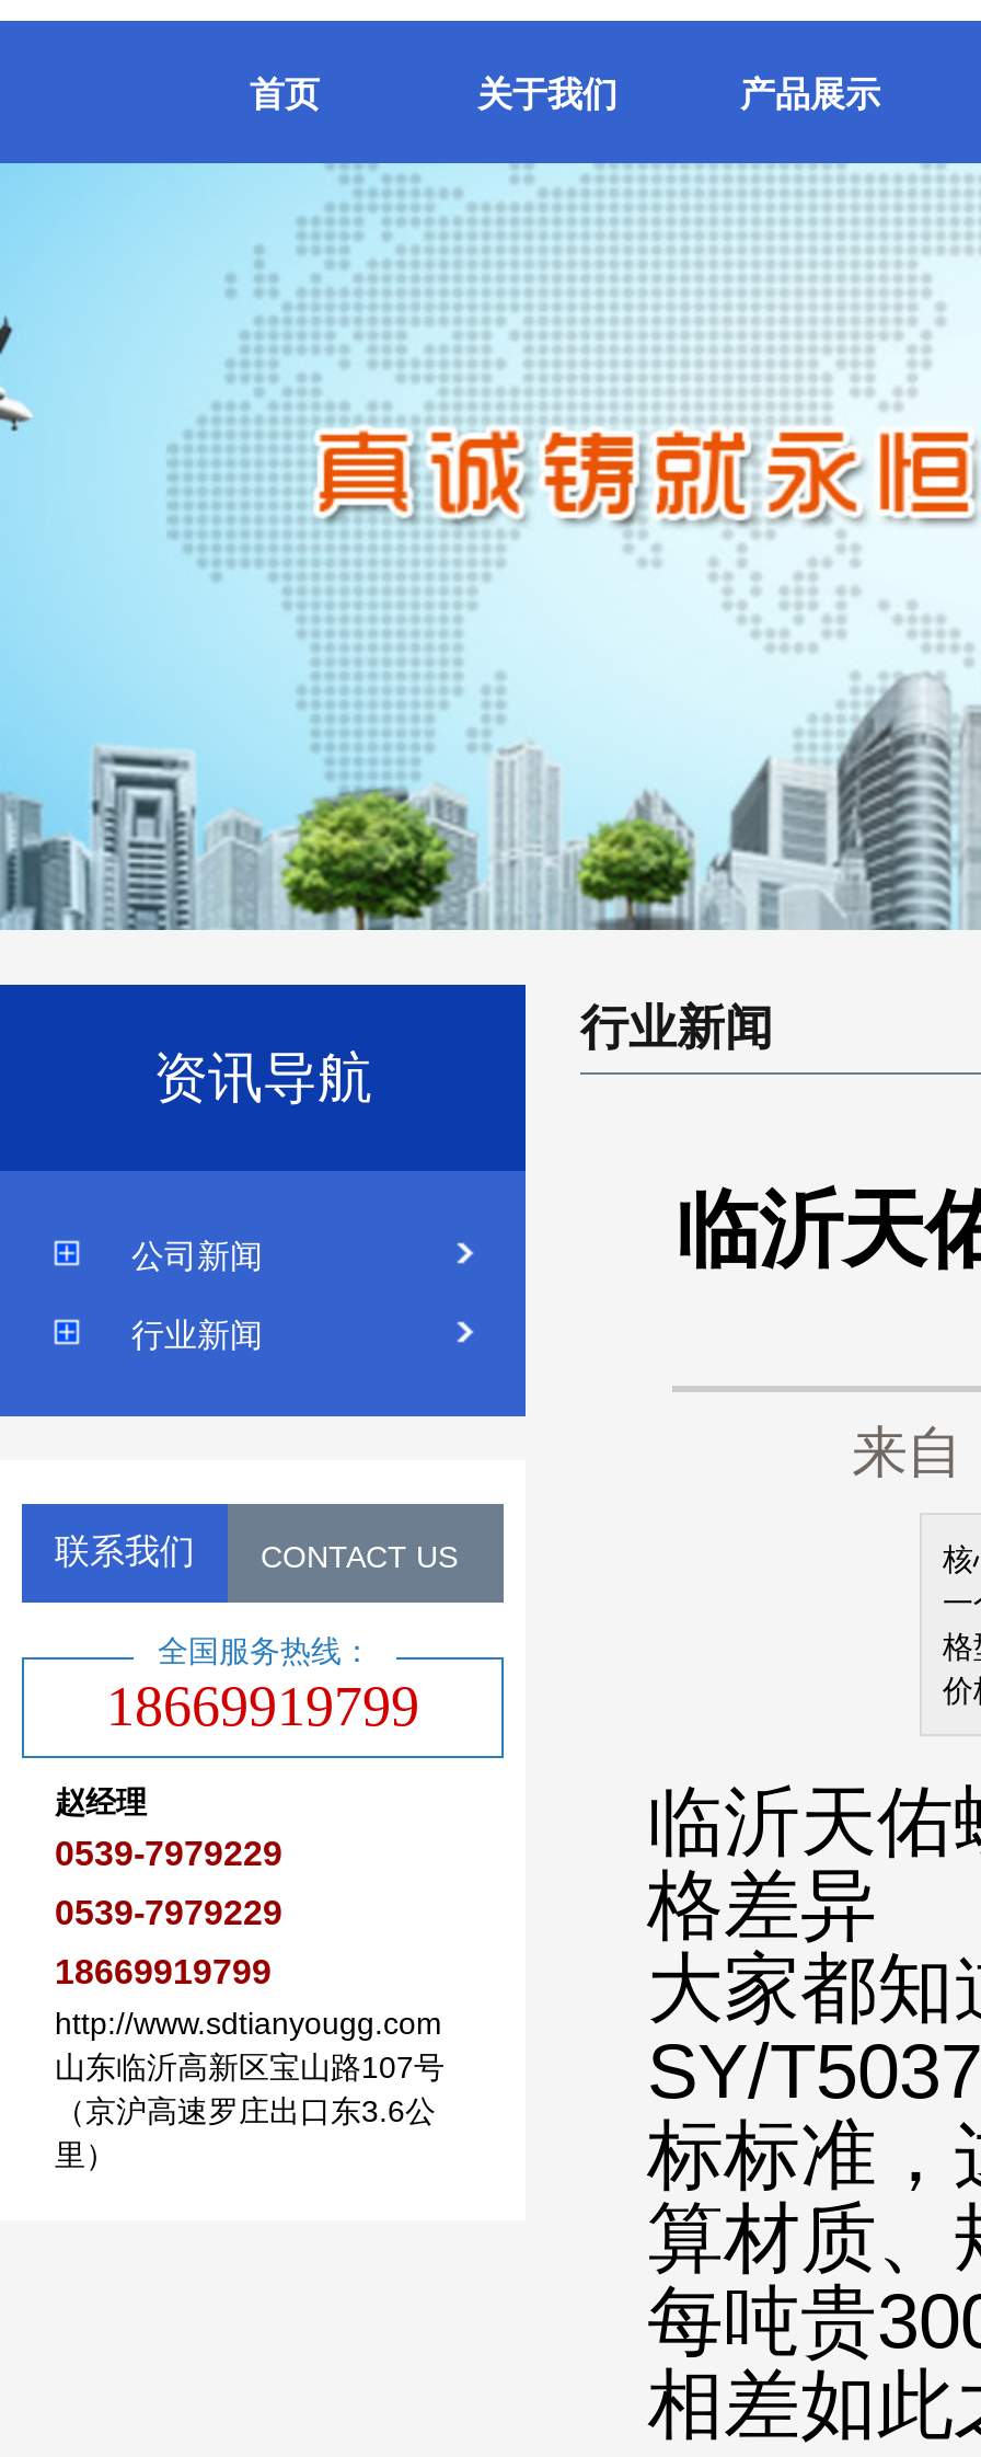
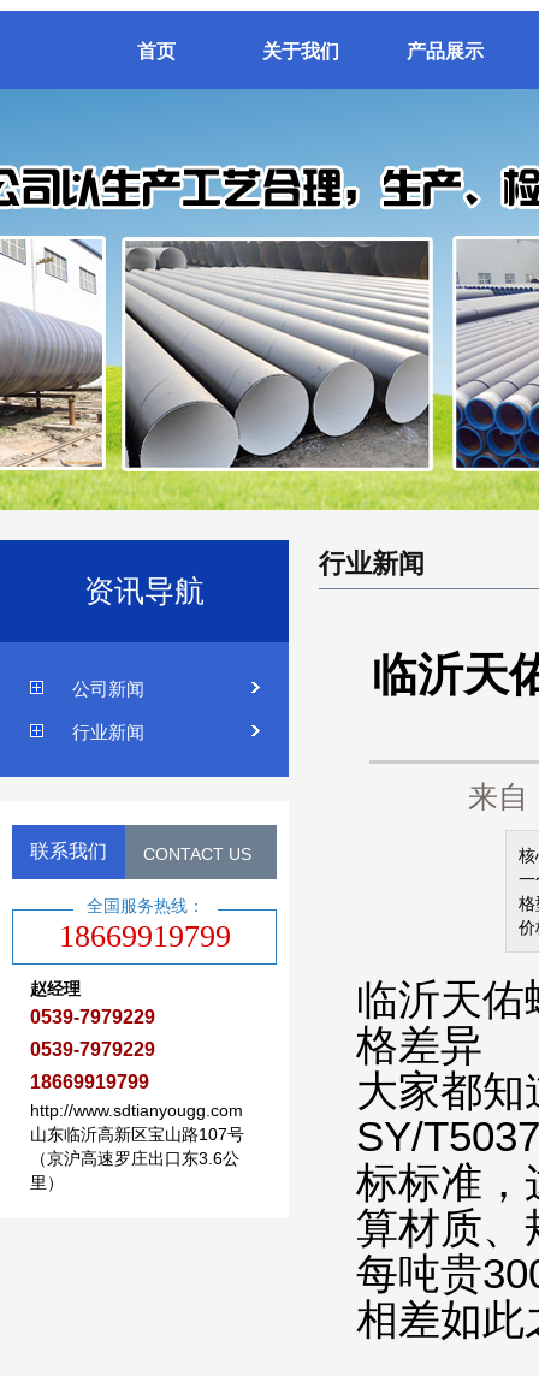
[7,163,974,932] [image] -> [4,90,535,511] [image]

